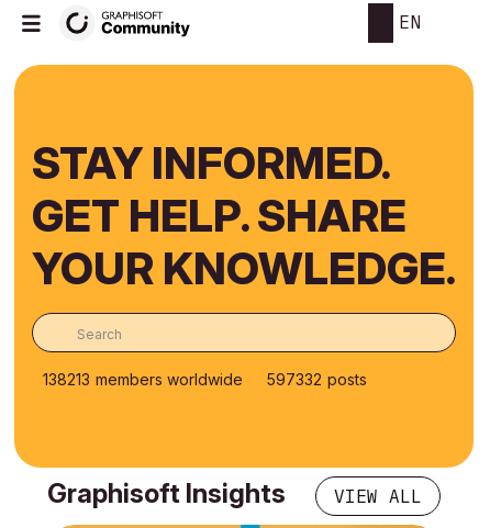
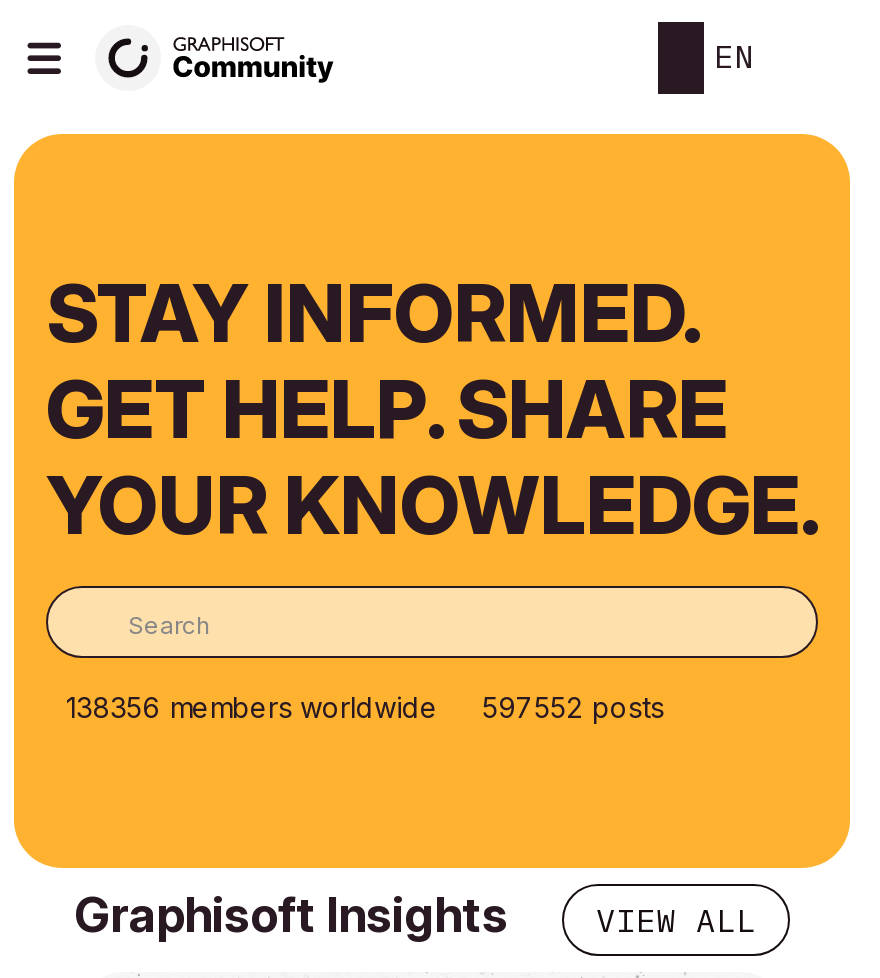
[43,369,243,388] 138213 members worldwide -> [66,689,438,723] 138356 members worldwide
[267,369,367,388] 597332 posts -> [482,689,664,723] 597552 posts

